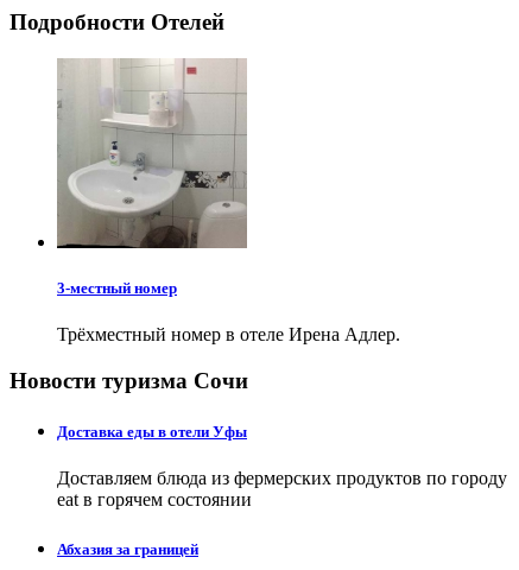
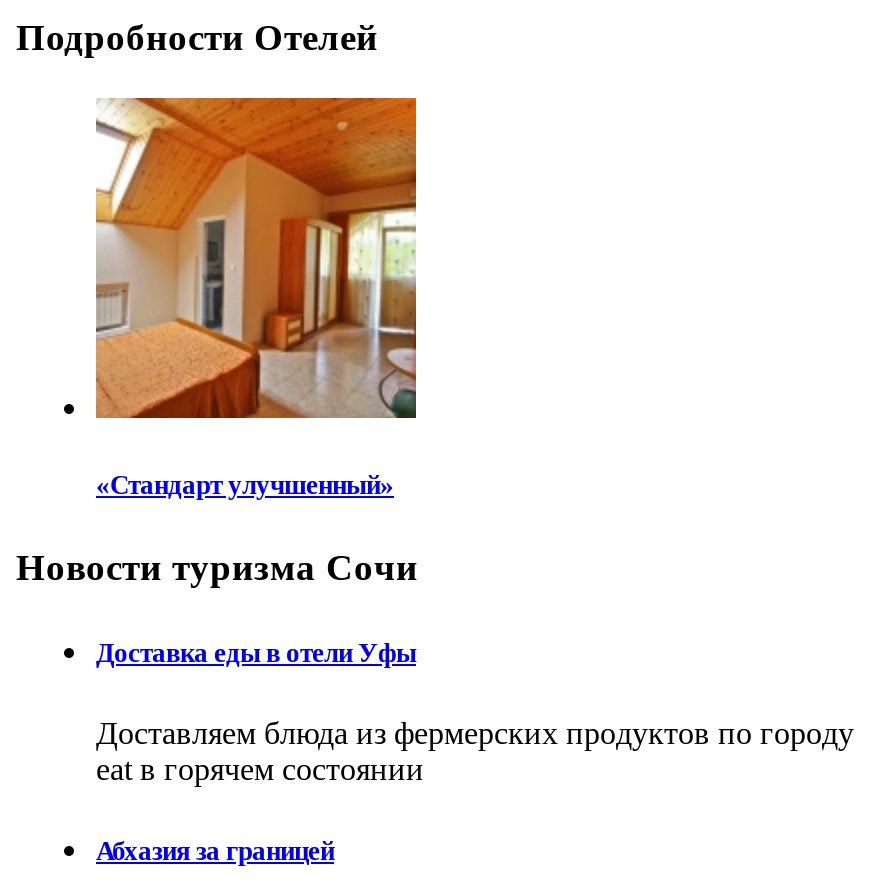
[56,58,400,345] [image] | 3-местный номер | Трёхместный номер в отеле Ирена Адлер. -> [96,96,418,500] [image] | «Стандарт улучшенный»

